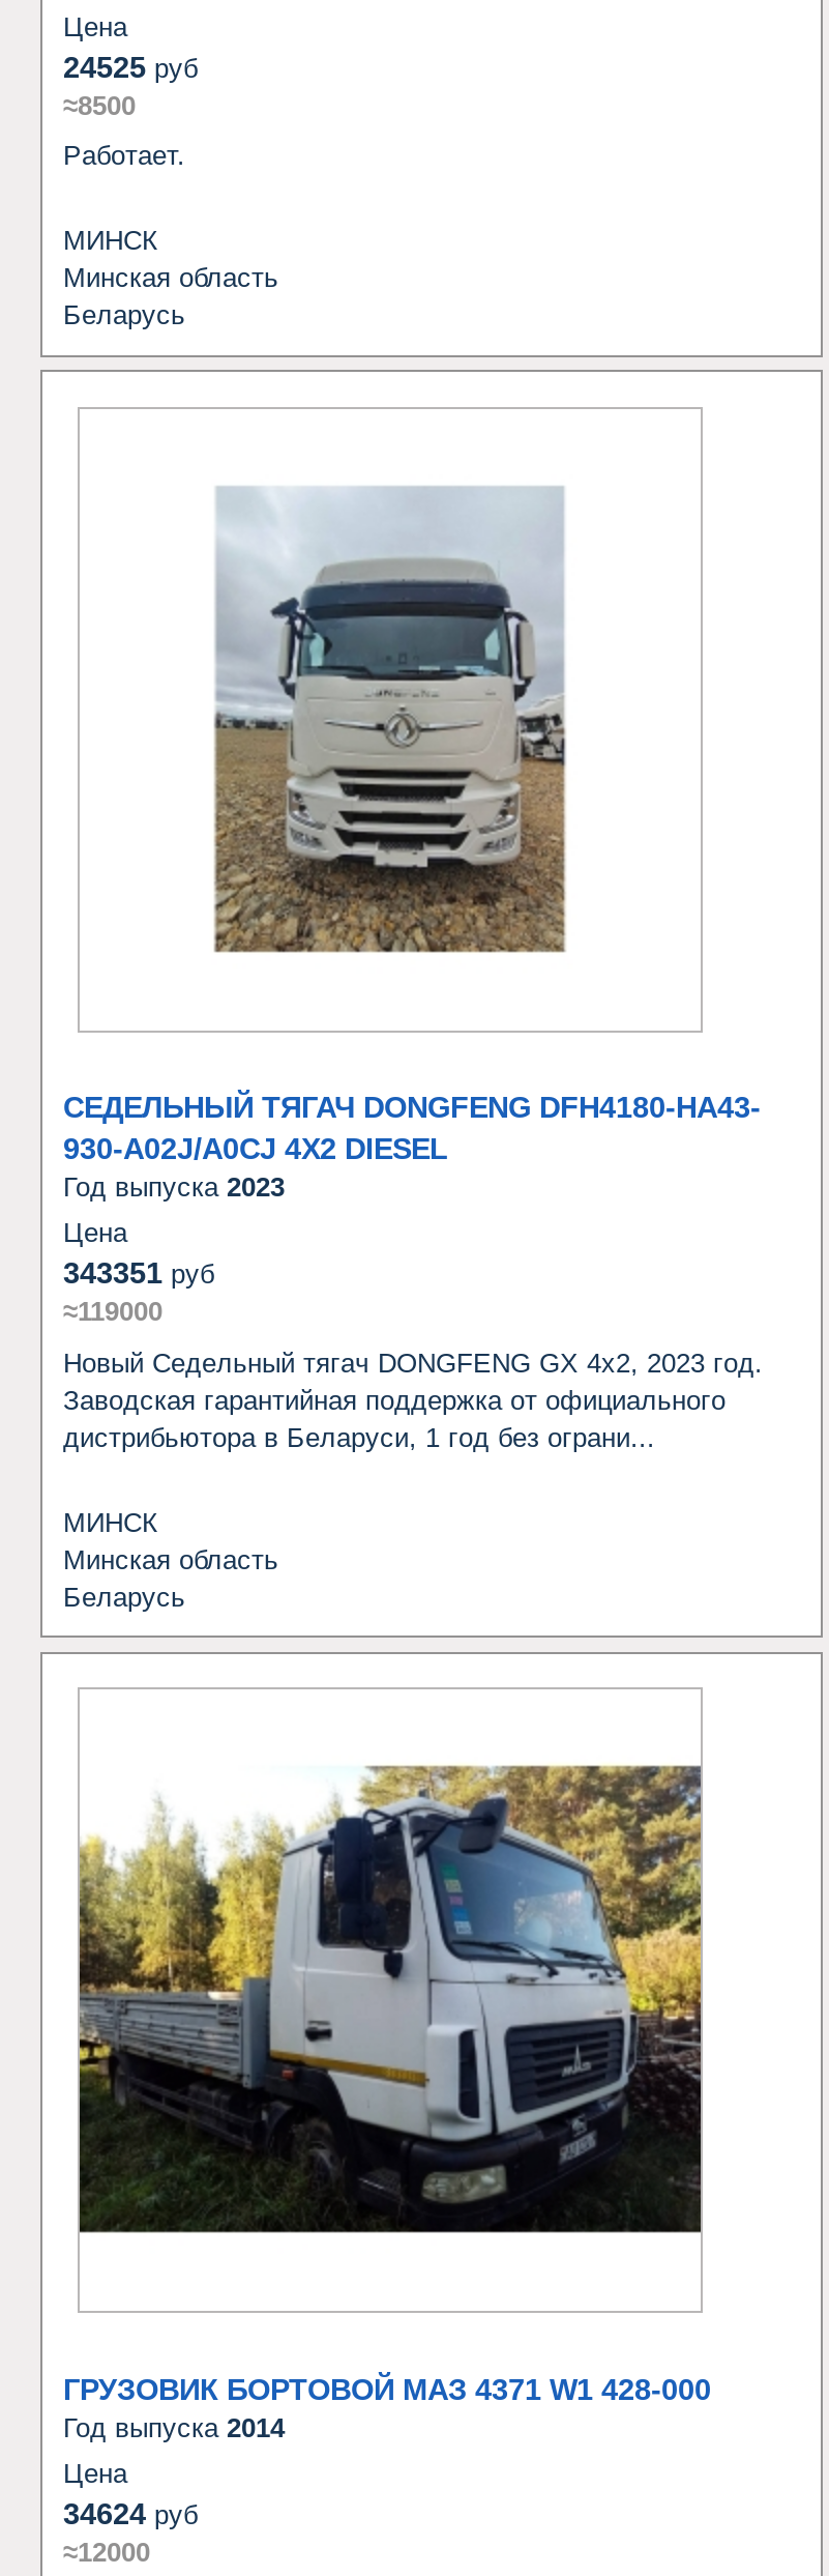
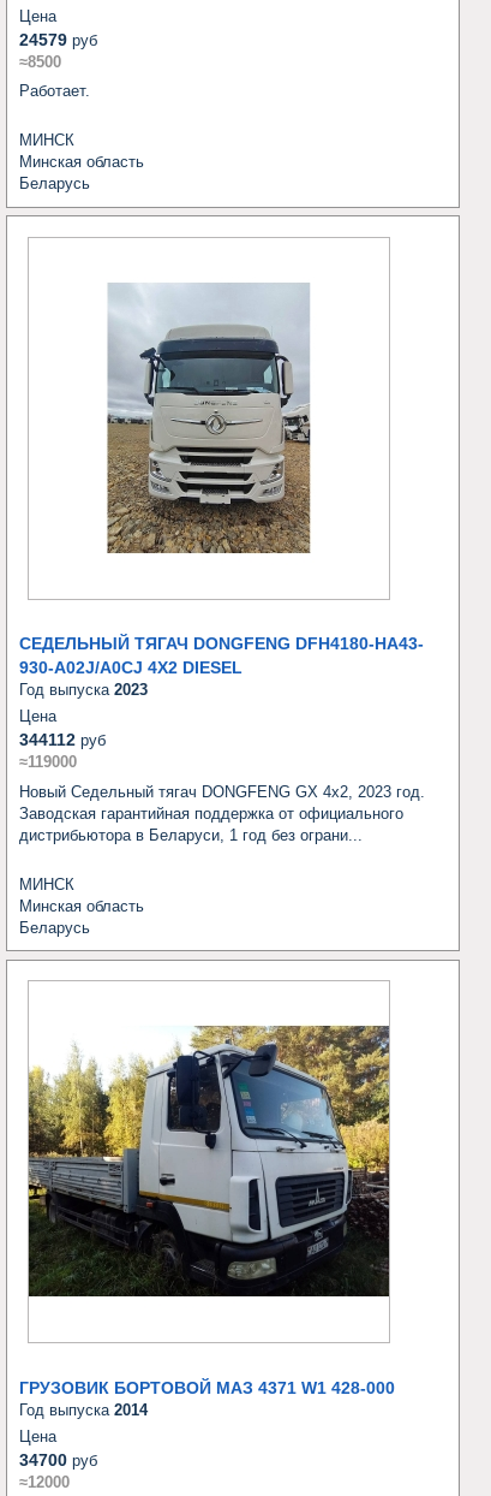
[63,50,198,83] 24525 руб -> [19,30,97,49] 24579 руб
[63,1257,214,1290] 343351 руб -> [19,730,106,749] 344112 руб
[63,2496,198,2530] 34624 руб -> [19,1450,97,1469] 34700 руб

